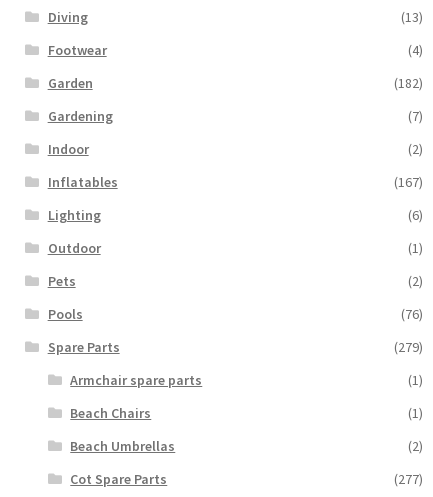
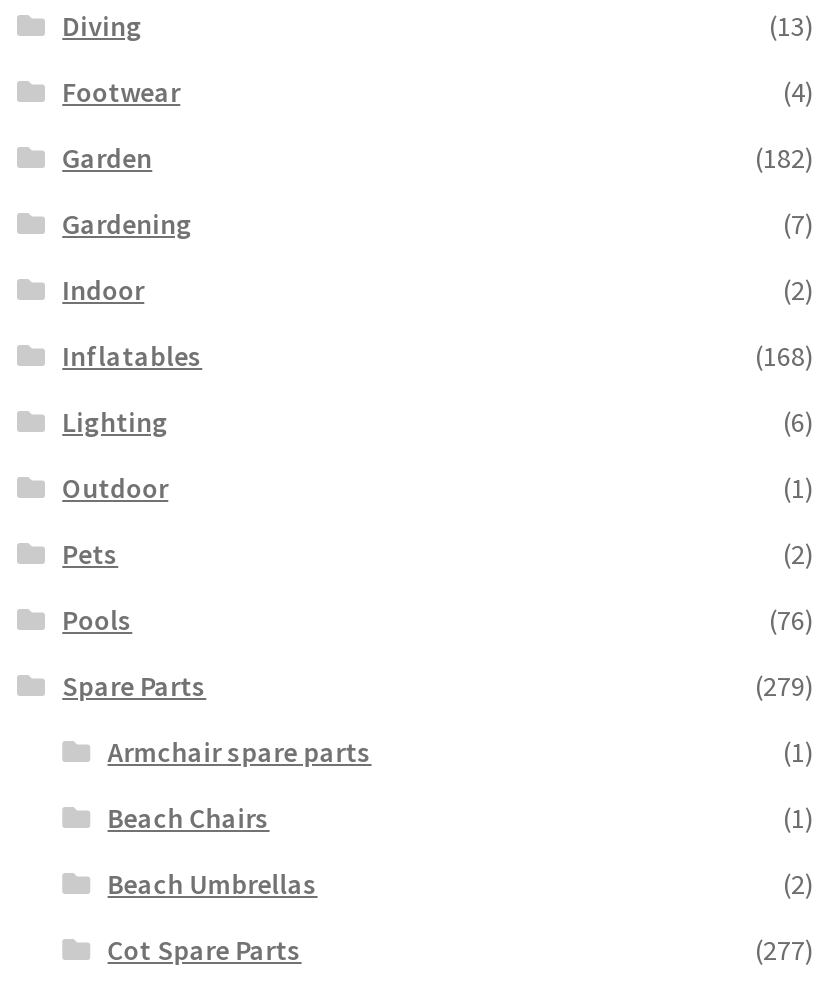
[394,173,423,191] (167) -> [755,339,813,375] (168)

